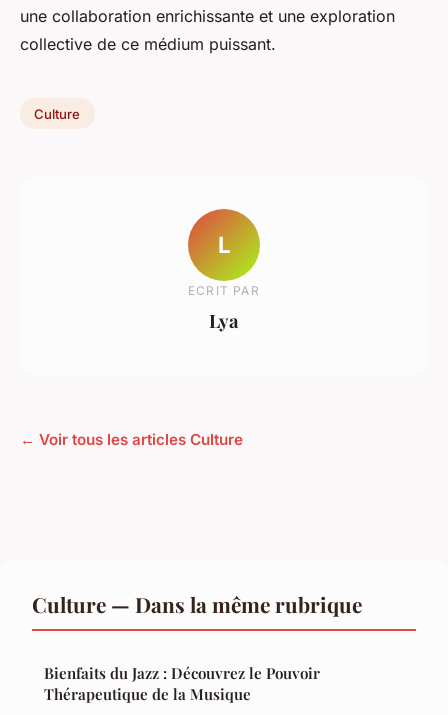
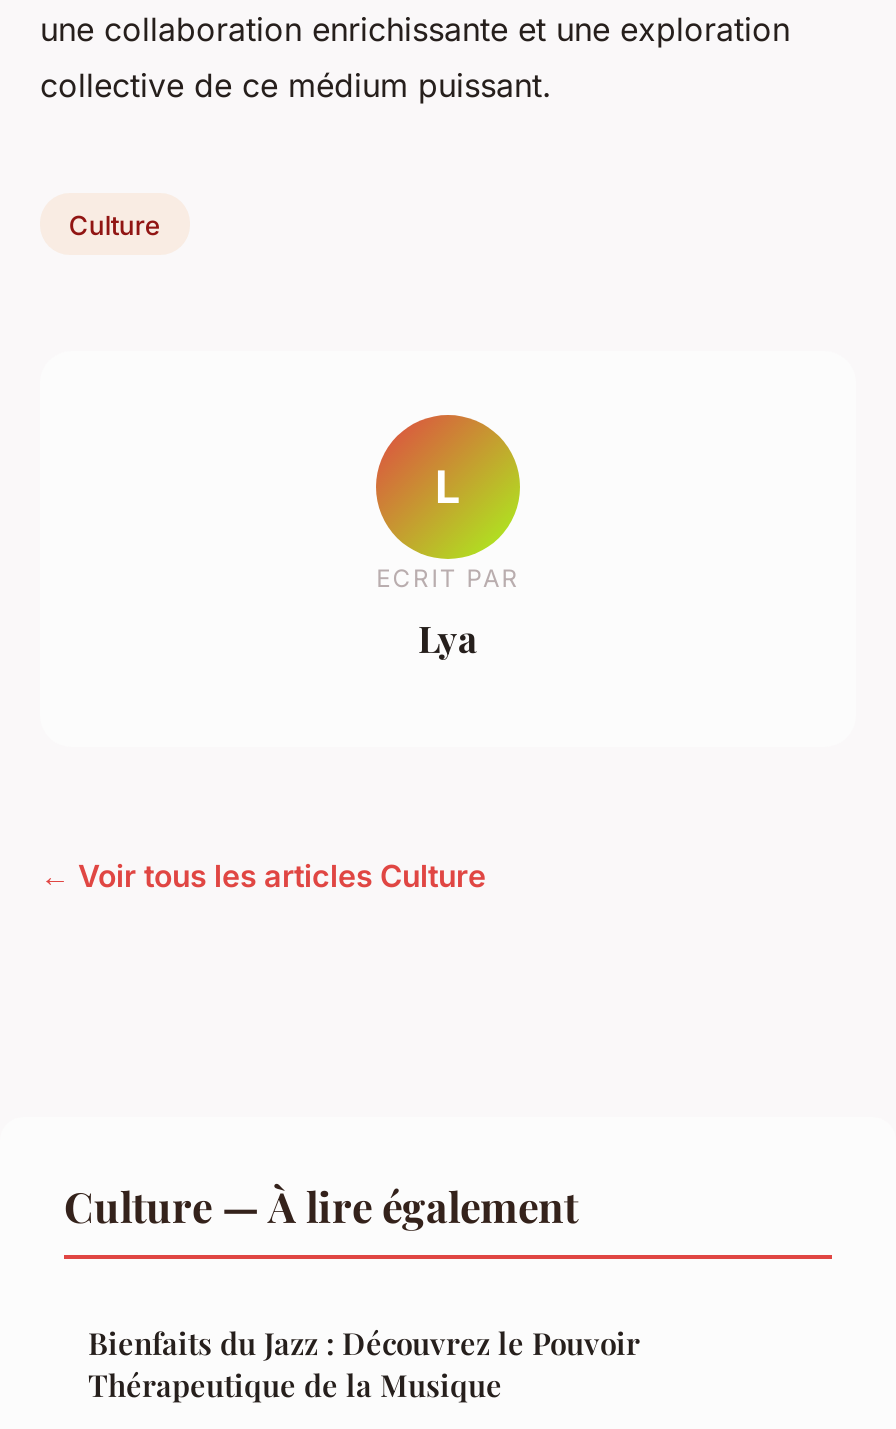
[32,590,362,618] Culture — Dans la même rubrique -> [64,1176,578,1232] Culture — À lire également

